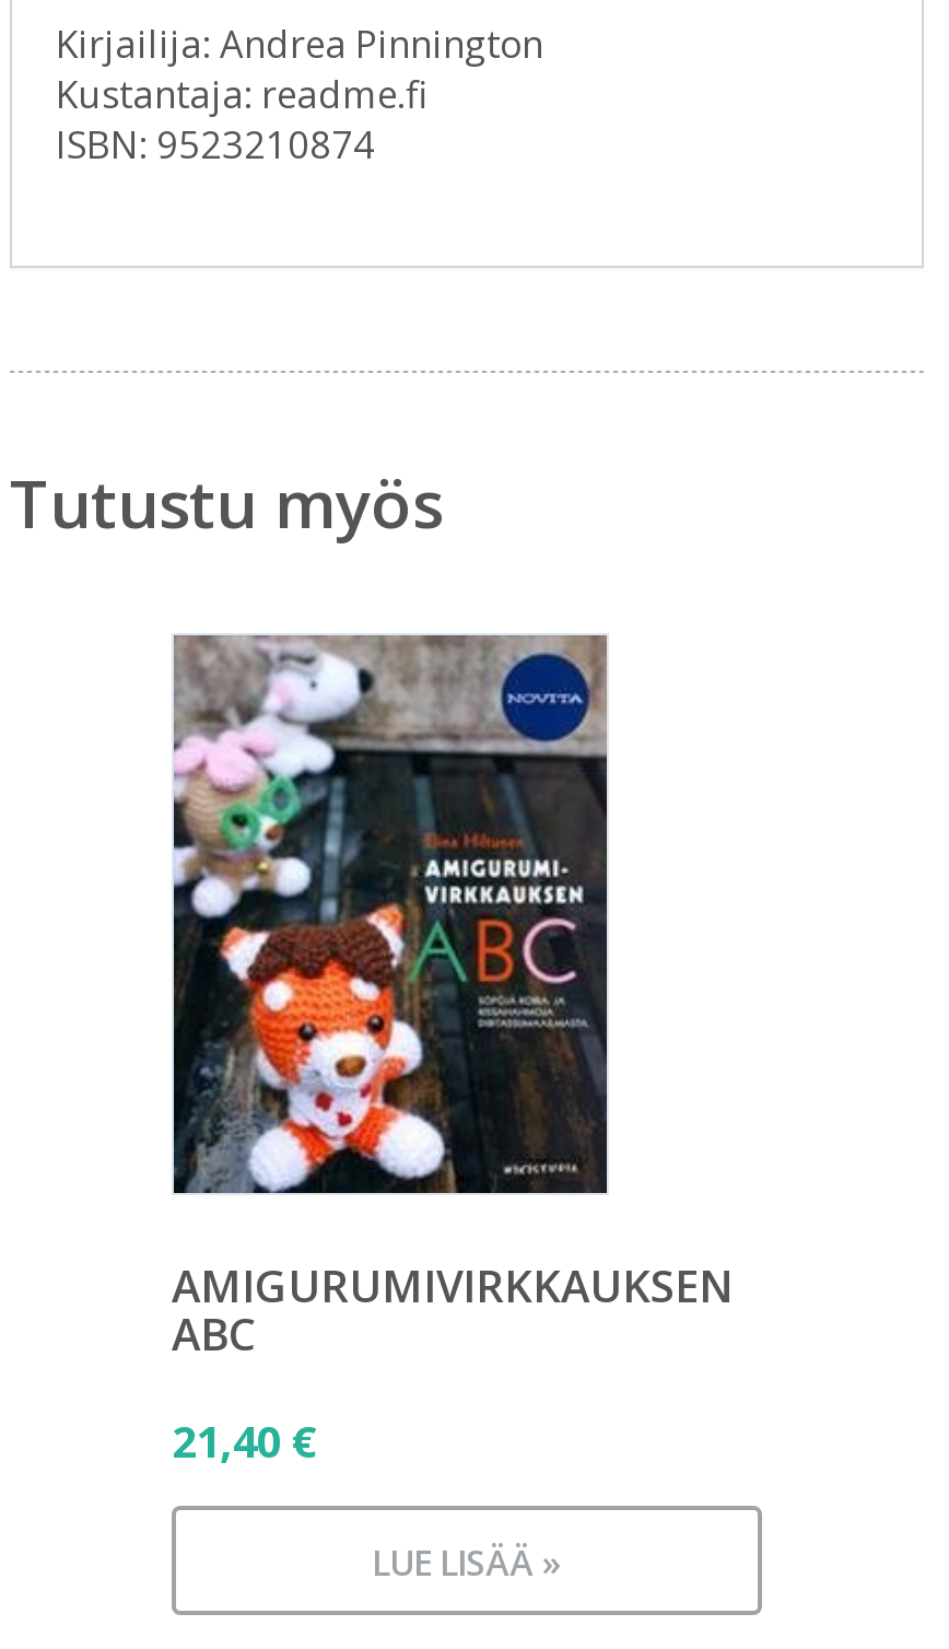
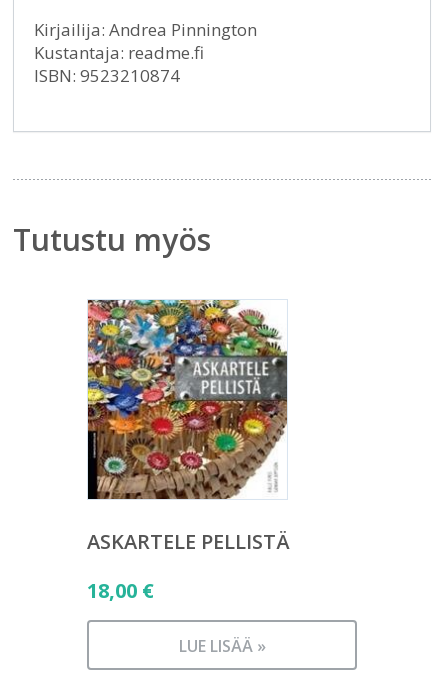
[172,633,609,1119] [image] -> [87,299,288,499] [image]
[172,1257,734,1364] AMIGURUMIVIRKKAUKSEN | ABC -> [87,528,290,555] ASKARTELE PELLISTÄ
[172,1413,318,1472] 21,40 € -> [87,577,154,604] 18,00 €

